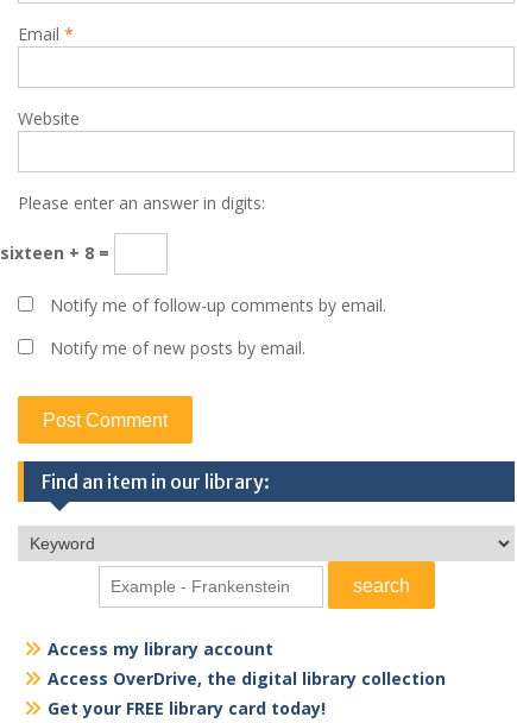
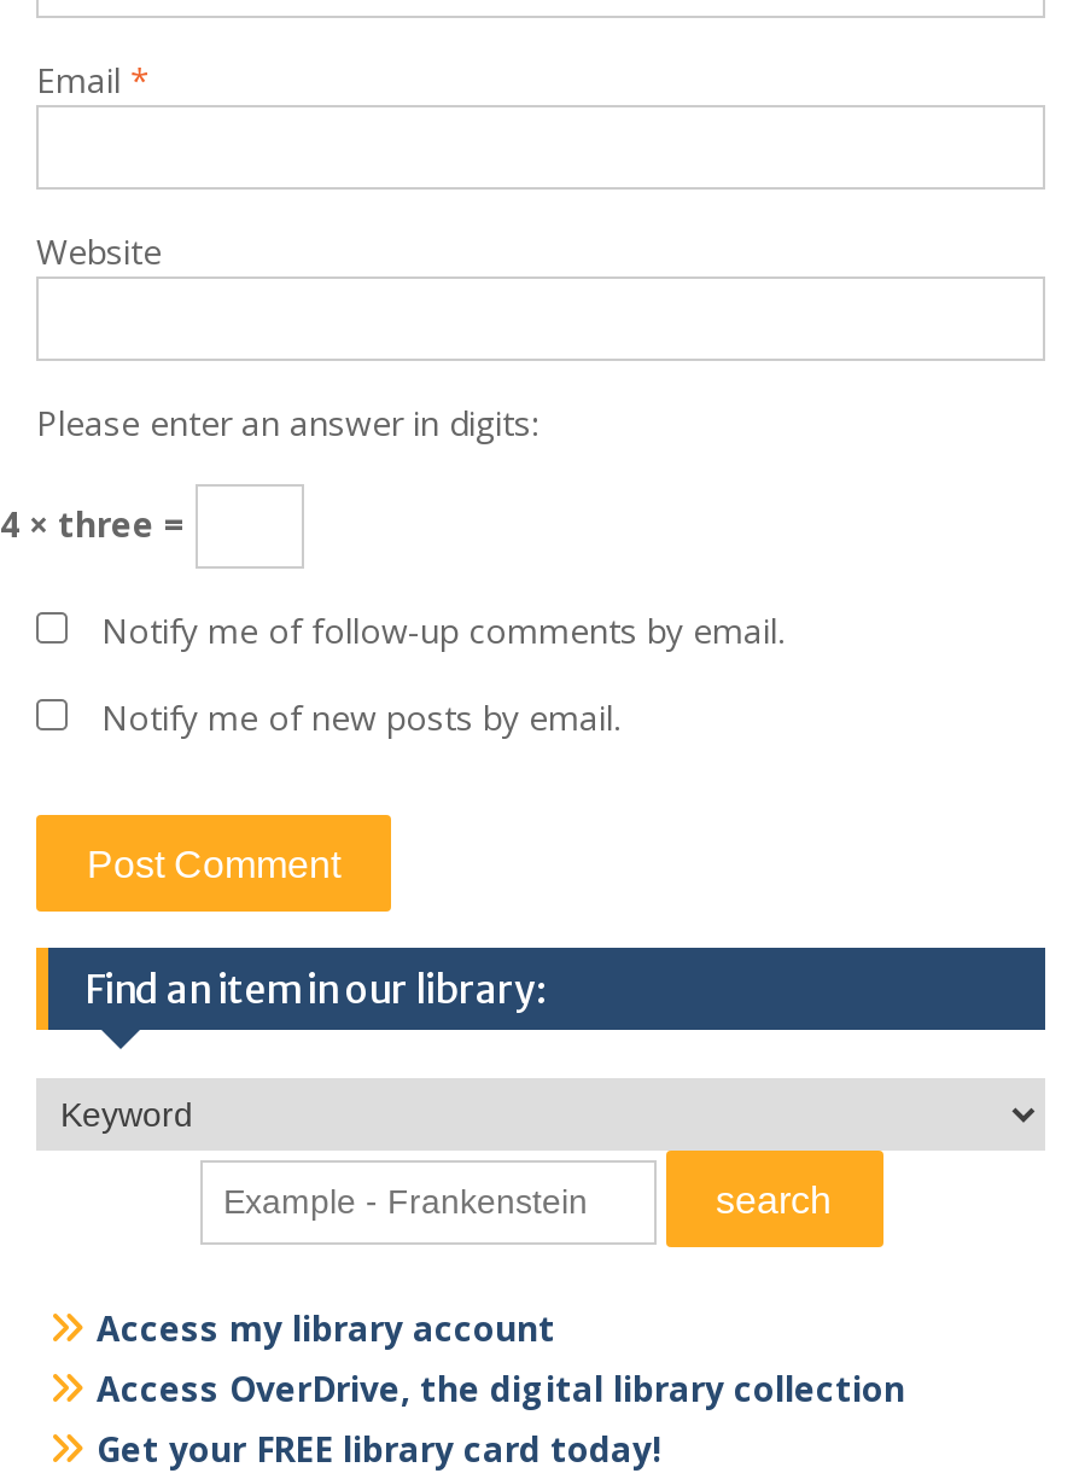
[0,241,114,264] sixteen + 8 = -> [0,501,196,546] 4 × three =

